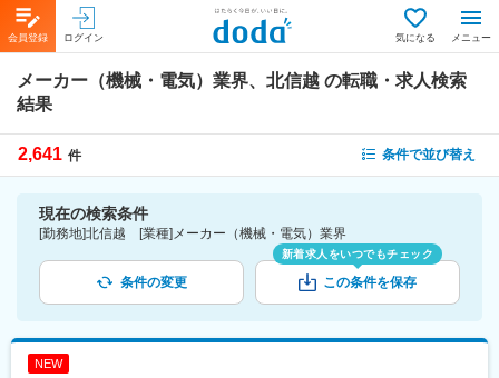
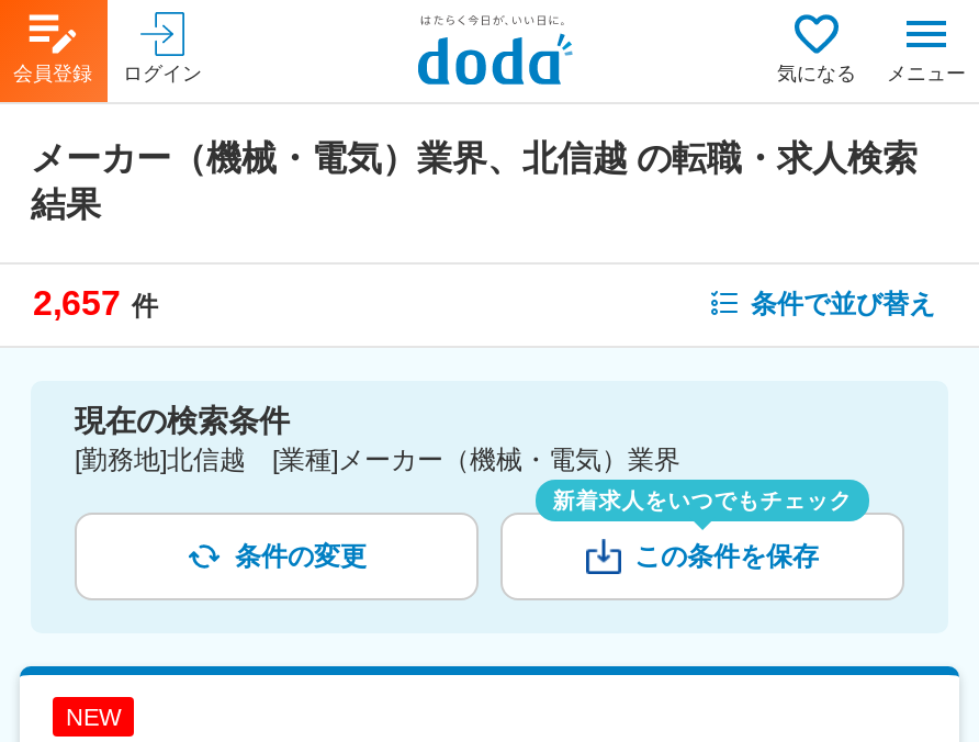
[18,145,81,163] 2,641 件 -> [33,284,158,322] 2,657 件

